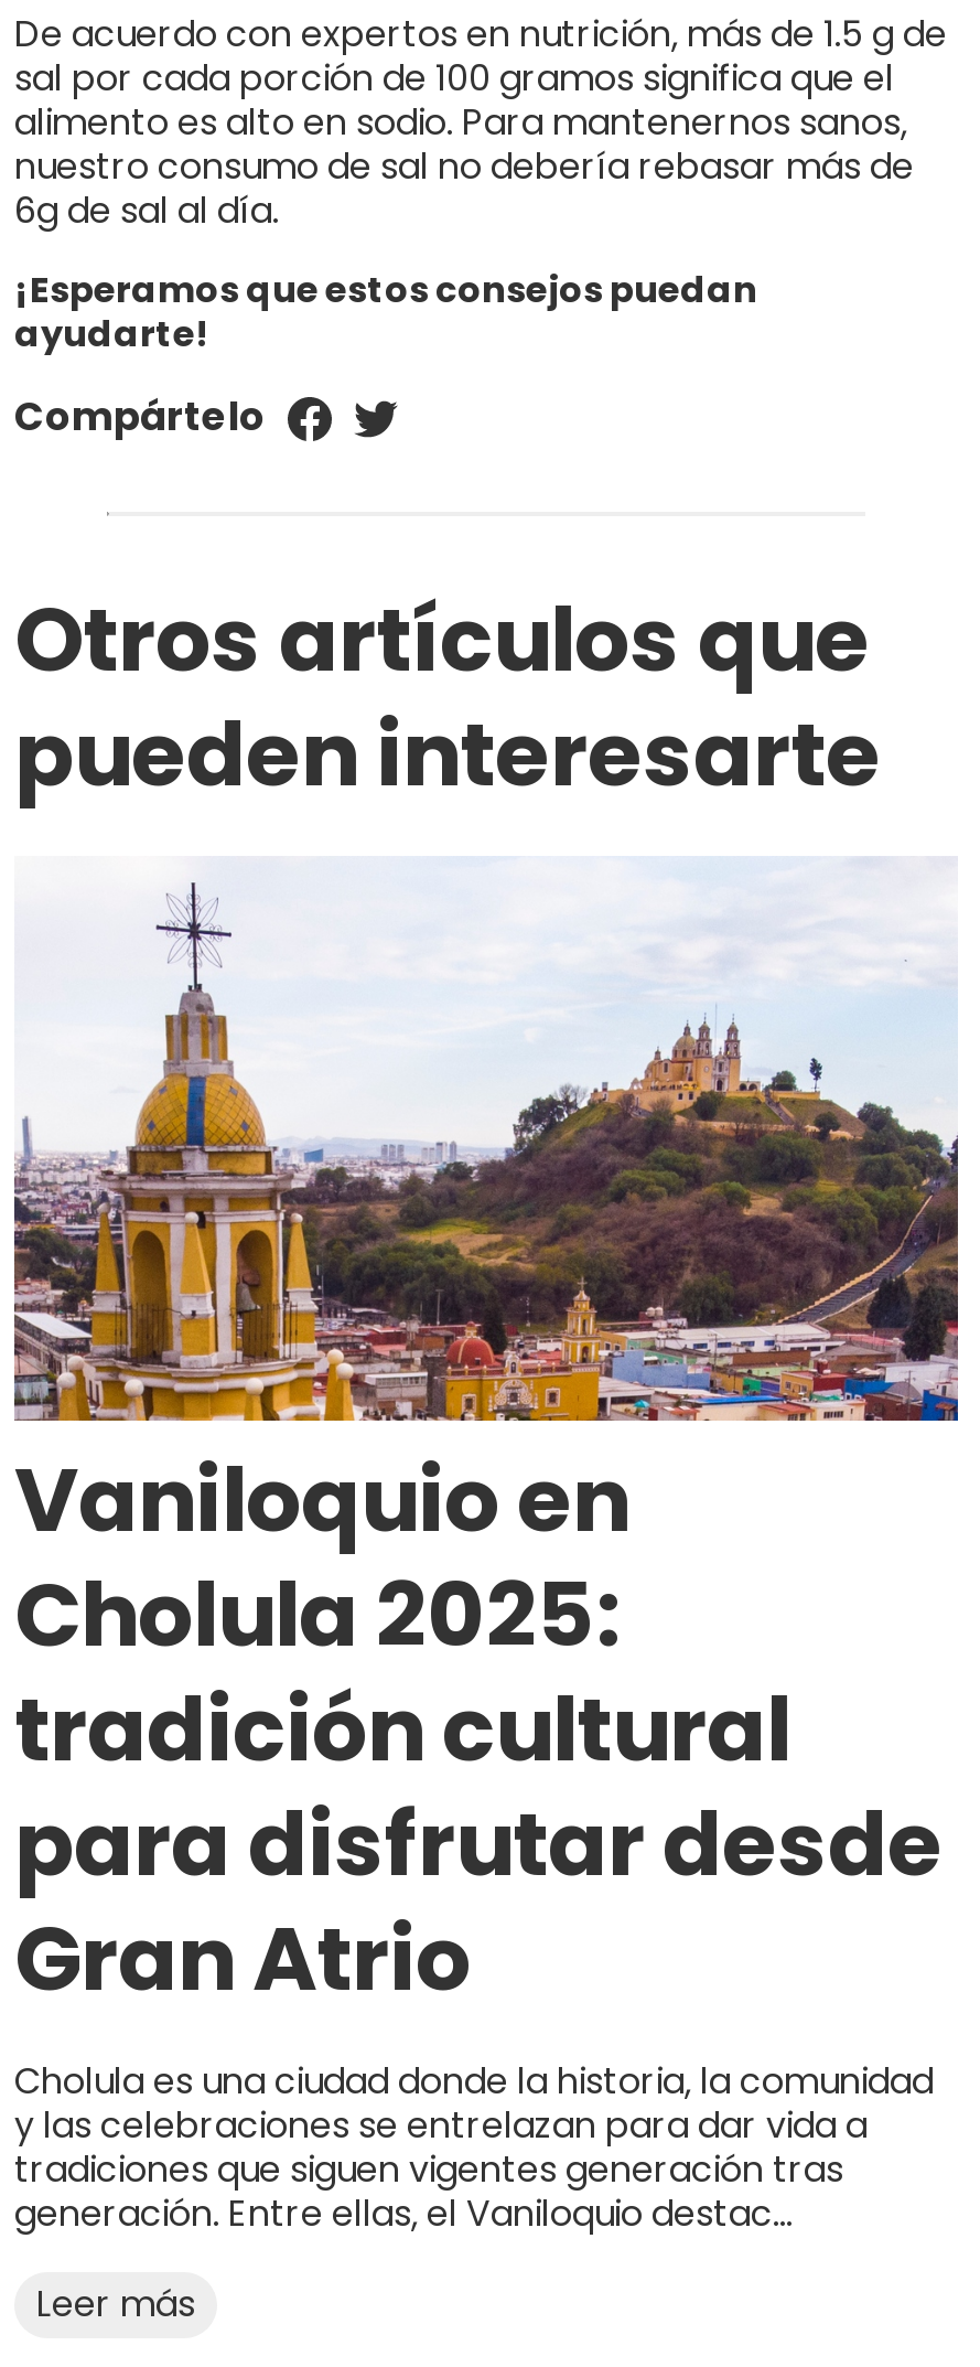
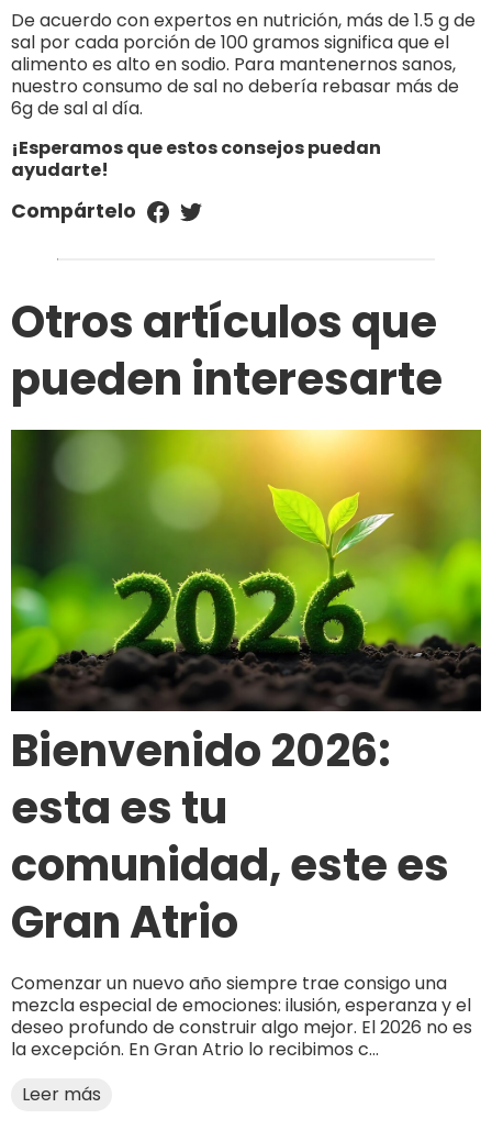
[12,858,960,1907] [image] | Vaniloquio en | Cholula 2025: | tradición cultural | para disfrutar desde -> [10,429,482,896] [image] | Bienvenido 2026: | esta es tu | comunidad, este es
[14,2057,934,2240] Cholula es una ciudad donde la historia, la comunidad | y las celebraciones se entrelazan para dar vida a | tradiciones que siguen vigentes generación tras | generación. Entre ellas, el Vaniloquio destac... -> [11,971,472,1062] Comenzar un nuevo año siempre trae consigo una | mezcla especial de emociones: ilusión, esperanza y el | deseo profundo de construir algo mejor. El 2026 no es | la excepción. En Gran Atrio lo recibimos c...

